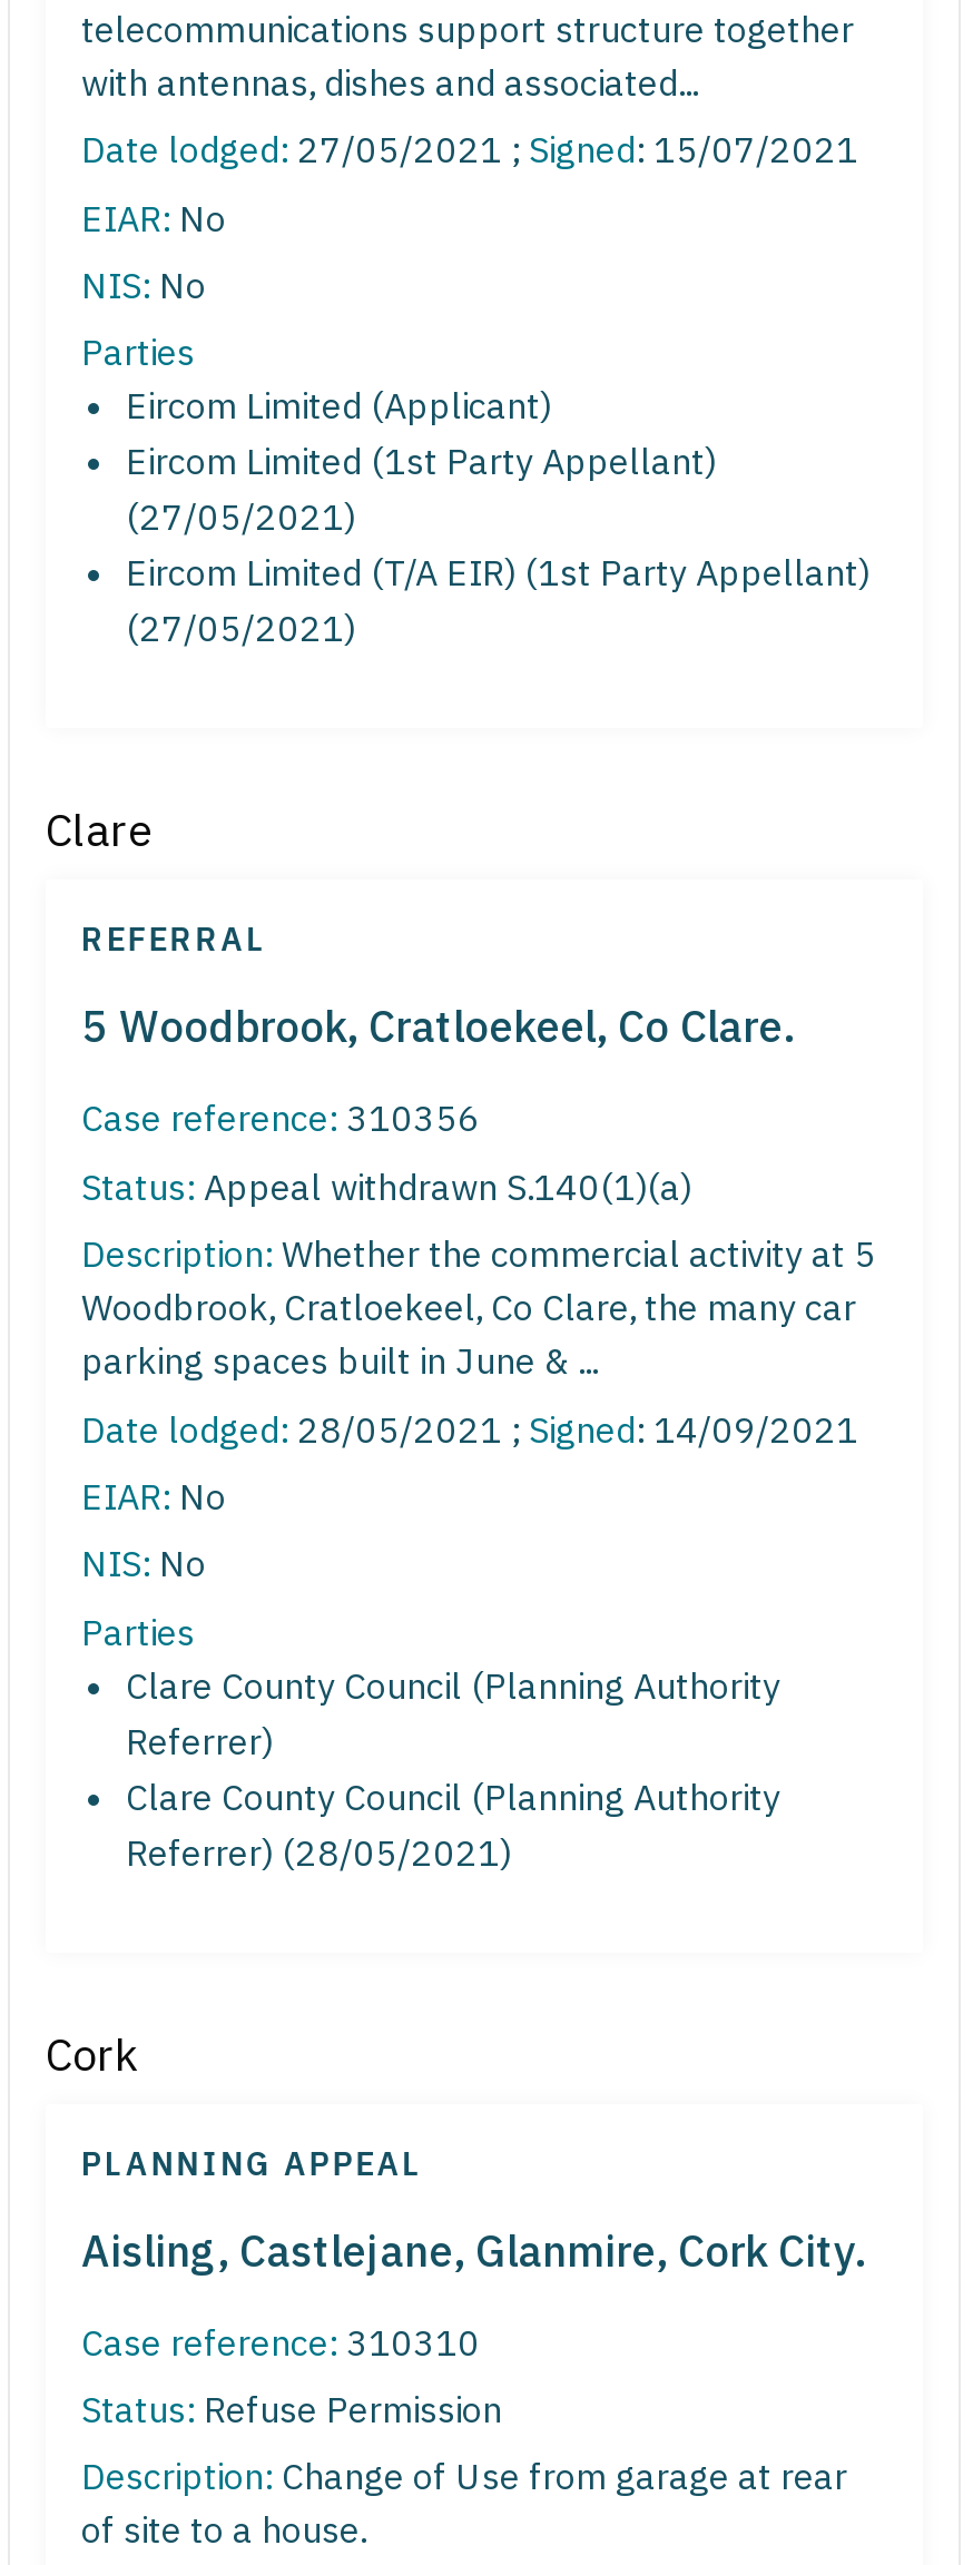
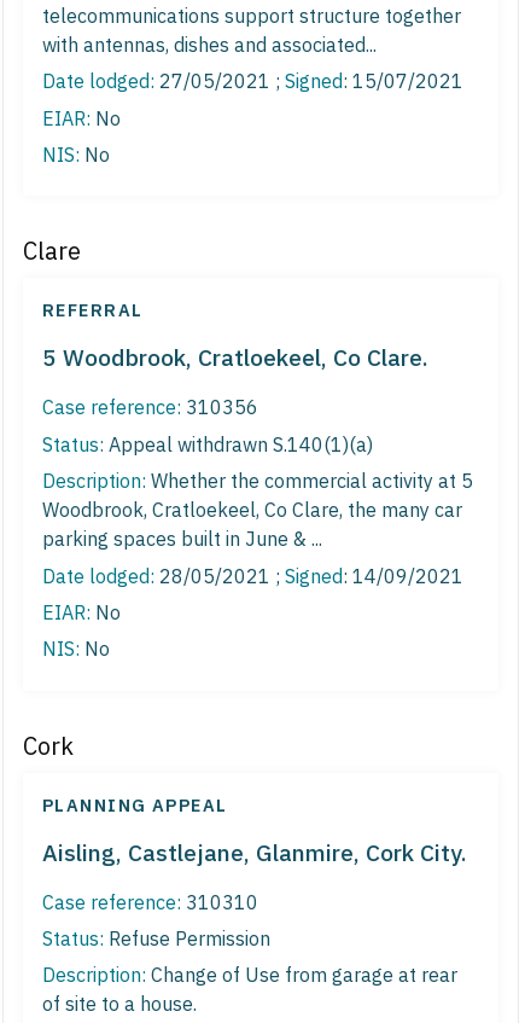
[81,330,869,651] Parties | Eircom Limited (Applicant) | Eircom Limited (1st Party Appellant) | (27/05/2021) | Eircom Limited (T/A EIR) (1st Party Appellant) | (27/05/2021) -> none
[81,1609,780,1874] Parties | Clare County Council (Planning Authority | Referrer) | Clare County Council (Planning Authority | Referrer) (28/05/2021) -> none

